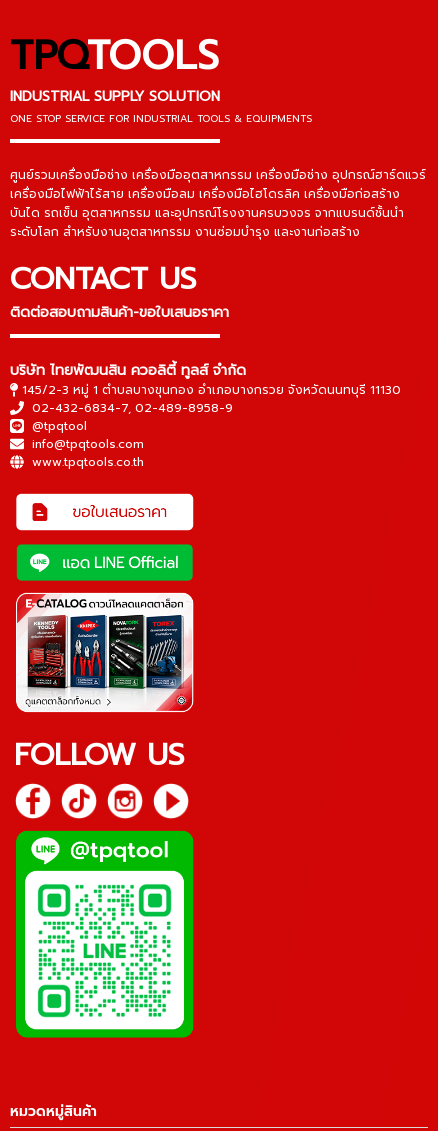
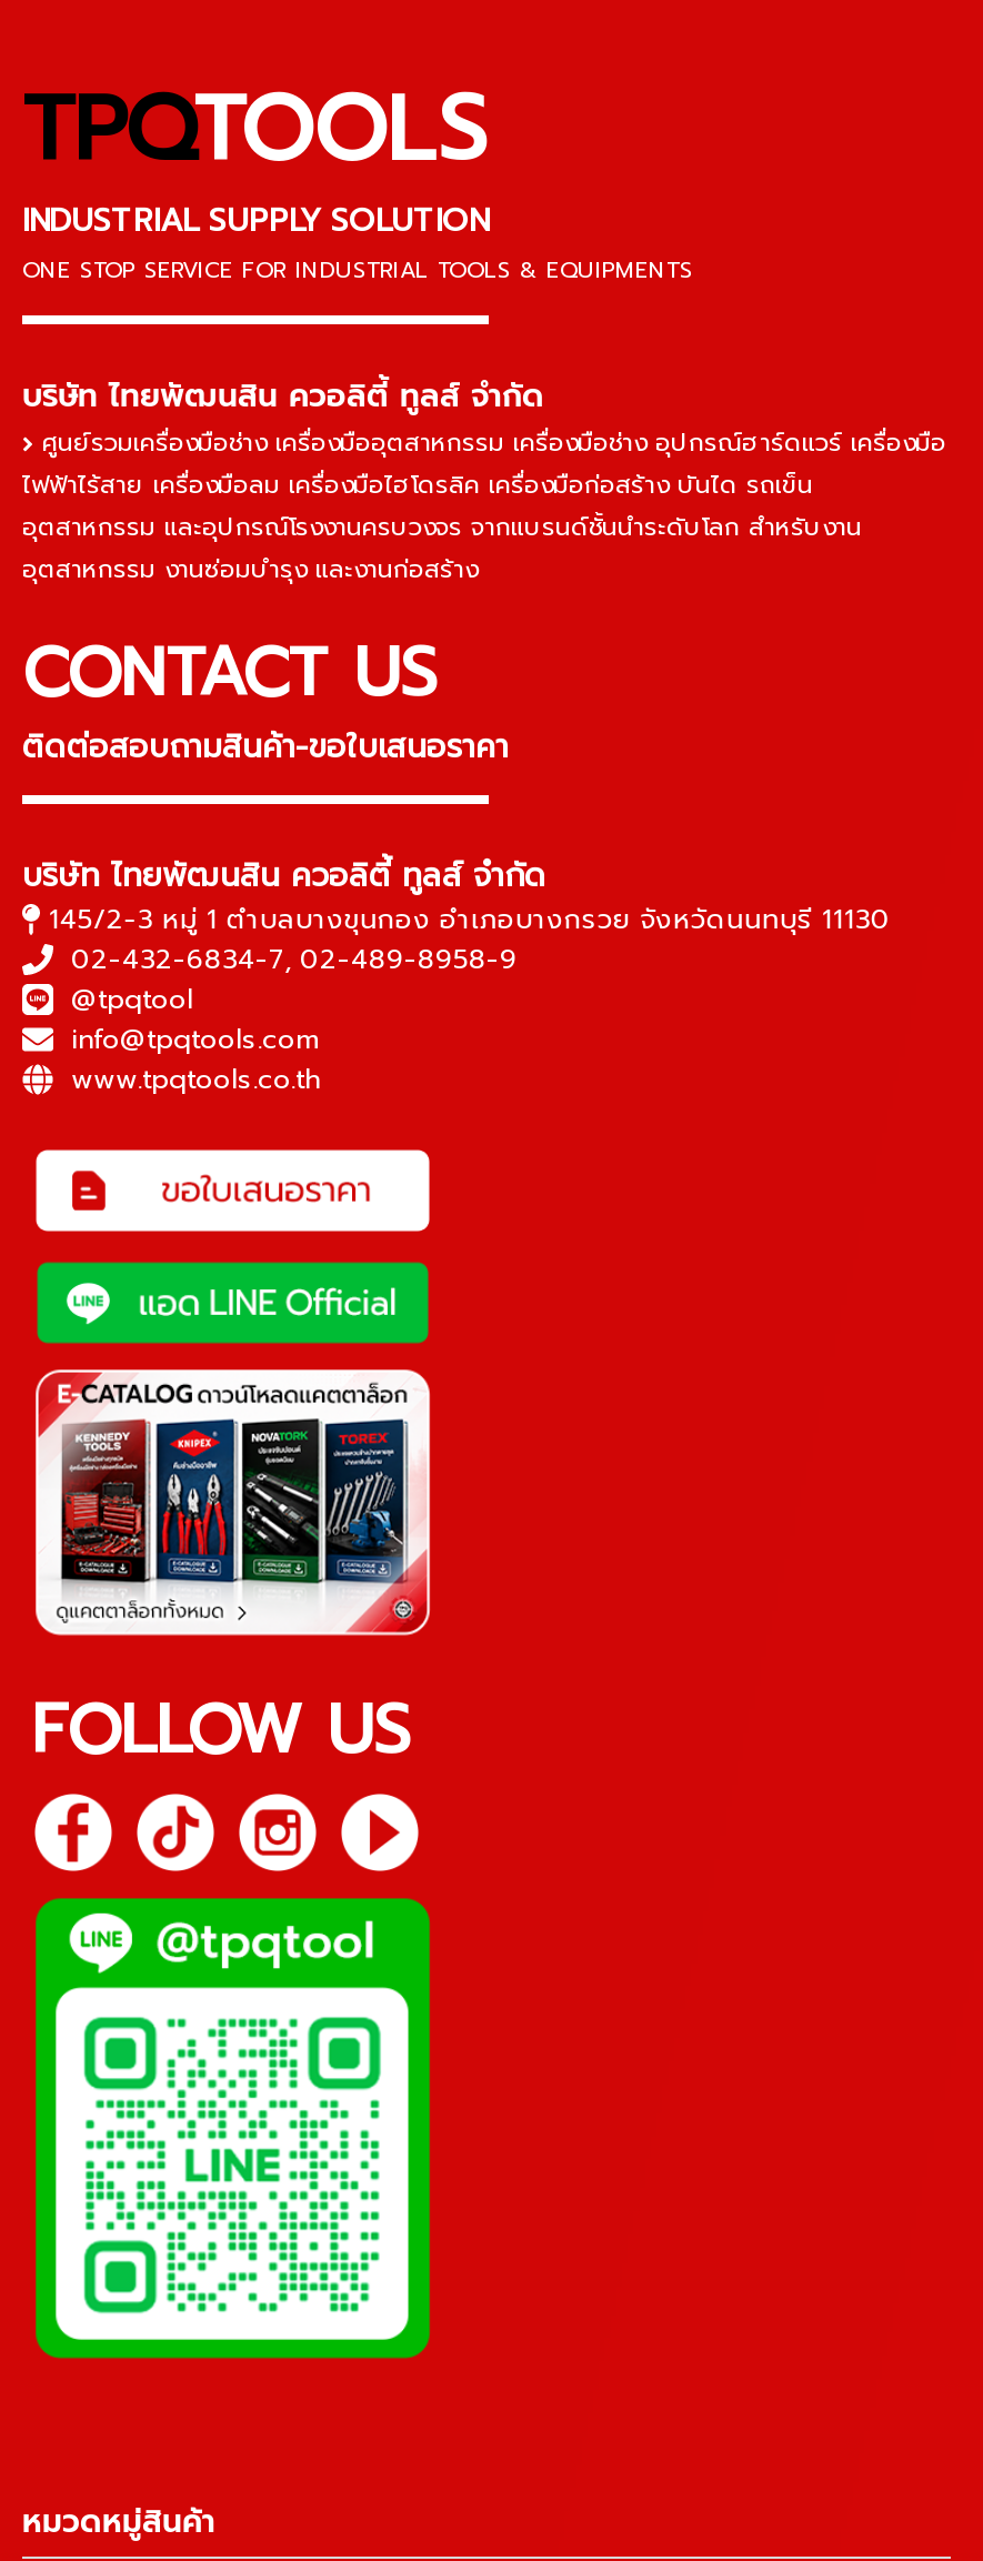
[10,165,426,240] ศูนย์รวมเครื่องมือช่าง เครื่องมืออุตสาหกรรม เครื่องมือช่าง อุปกรณ์ฮาร์ดแวร์ | เครื่องมือไฟฟ้าไร้สาย เครื่องมือลม เครื่องมือไฮโดรลิค เครื่องมือก่อสร้าง | บันได รถเข็น อุตสาหกรรม และอุปกรณ์โรงงานครบวงจร จากแบรนด์ชั้นนำ | ระดับโลก สำหรับงานอุตสาหกรรม งานซ่อมบำรุง และงานก่อสร้าง -> [22,372,946,587] บริษัท ไทยพัฒนสิน ควอลิตี้ ทูลส์ จำกัด | ศูนย์รวมเครื่องมือช่าง เครื่องมืออุตสาหกรรม เครื่องมือช่าง อุปกรณ์ฮาร์ดแวร์ เครื่องมือ | ไฟฟ้าไร้สาย เครื่องมือลม เครื่องมือไฮโดรลิค เครื่องมือก่อสร้าง บันได รถเข็น | อุตสาหกรรม และอุปกรณ์โรงงานครบวงจร จากแบรนด์ชั้นนำระดับโลก สำหรับงาน | อุตสาหกรรม งานซ่อมบำรุง และงานก่อสร้าง

